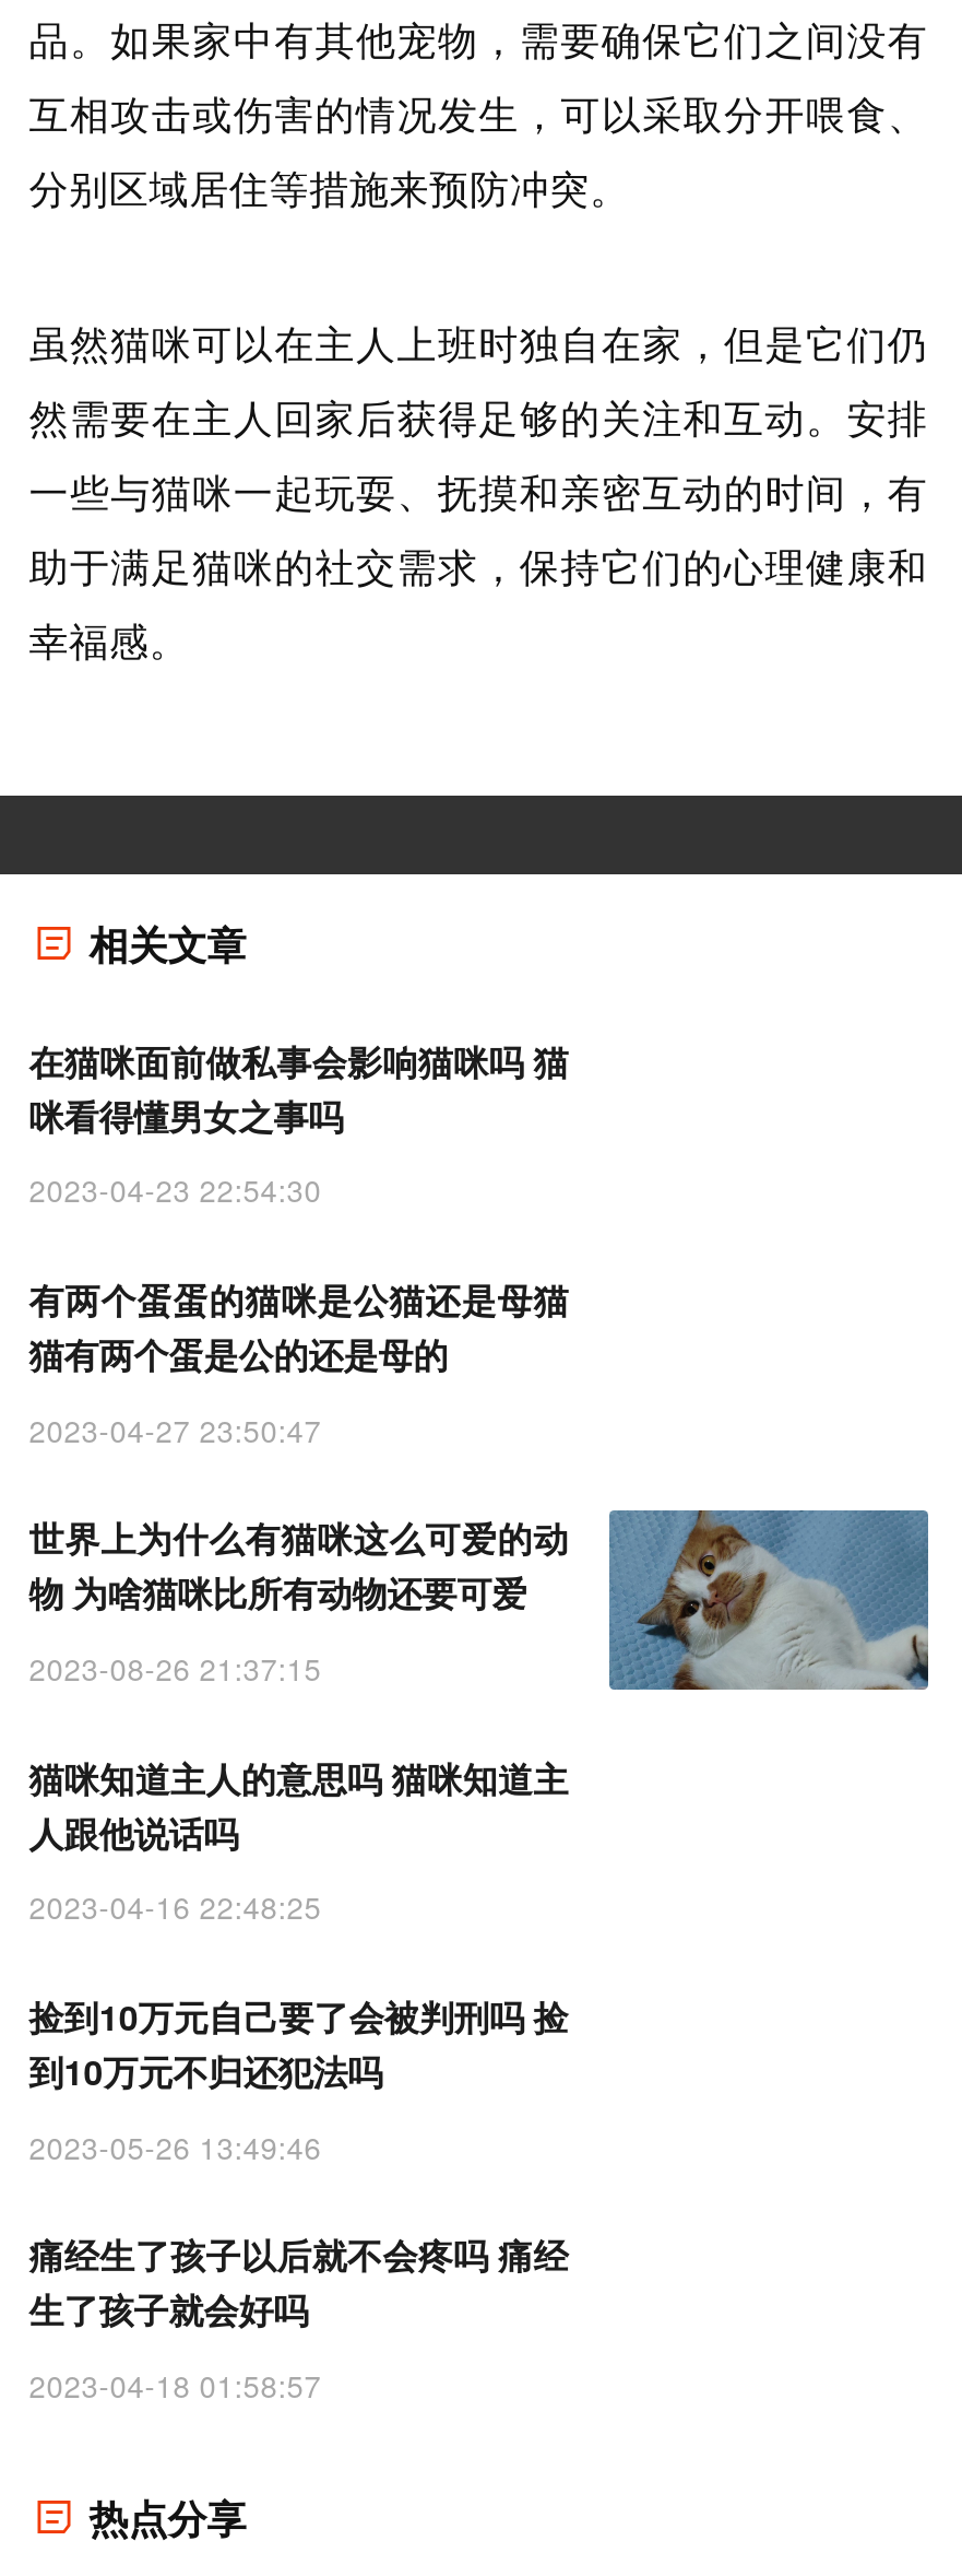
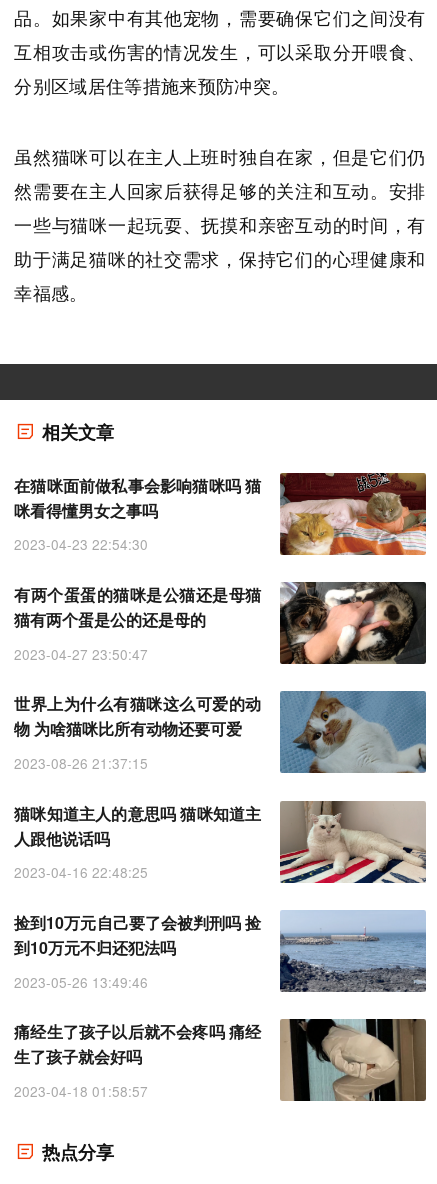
none -> [279,472,427,556] [image]
none -> [279,581,427,665] [image]
none -> [279,800,427,884] [image]
none -> [279,910,427,993] [image]
none -> [279,1018,427,1102] [image]

